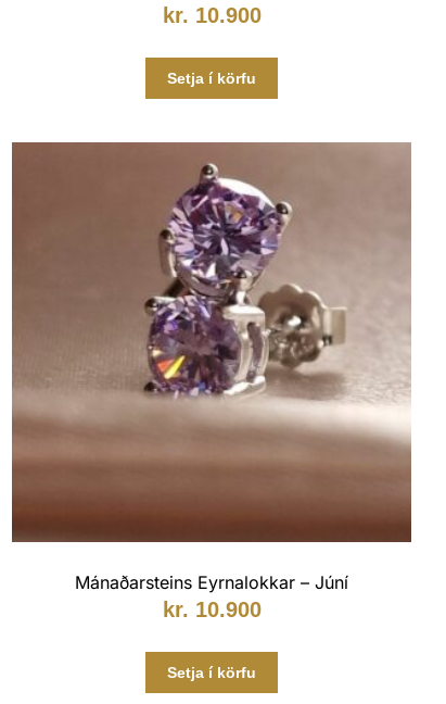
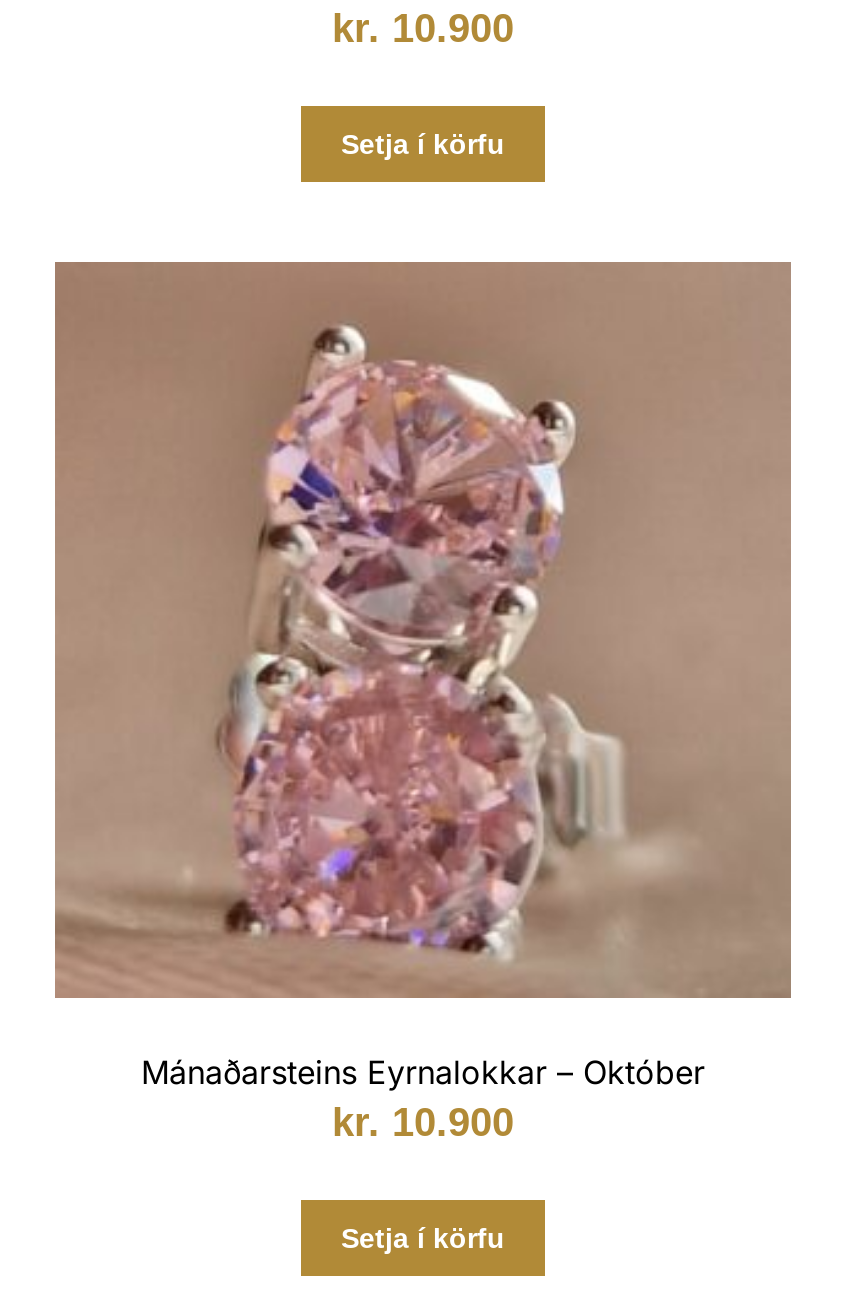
[11,143,411,593] [image] | Mánaðarsteins Eyrnalokkar – Júní -> [53,266,793,1092] [image] | Mánaðarsteins Eyrnalokkar – Október

